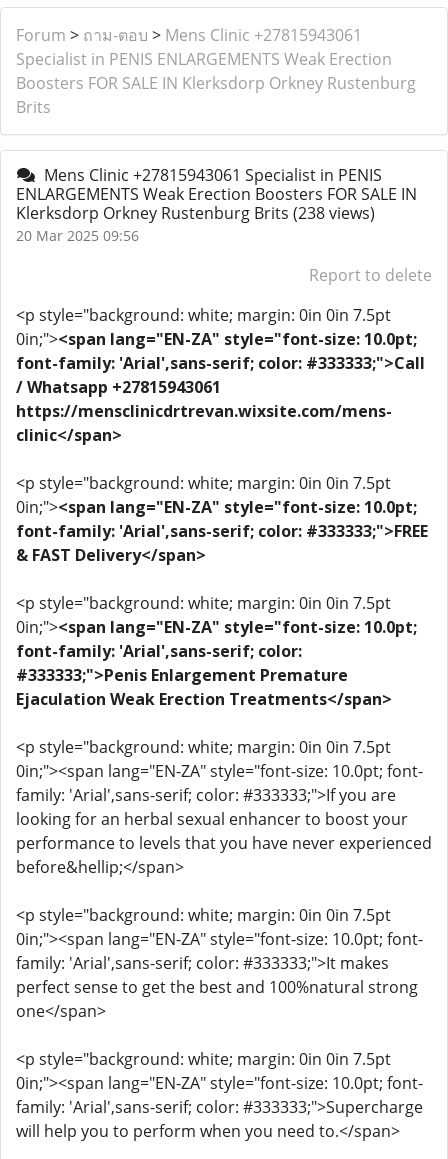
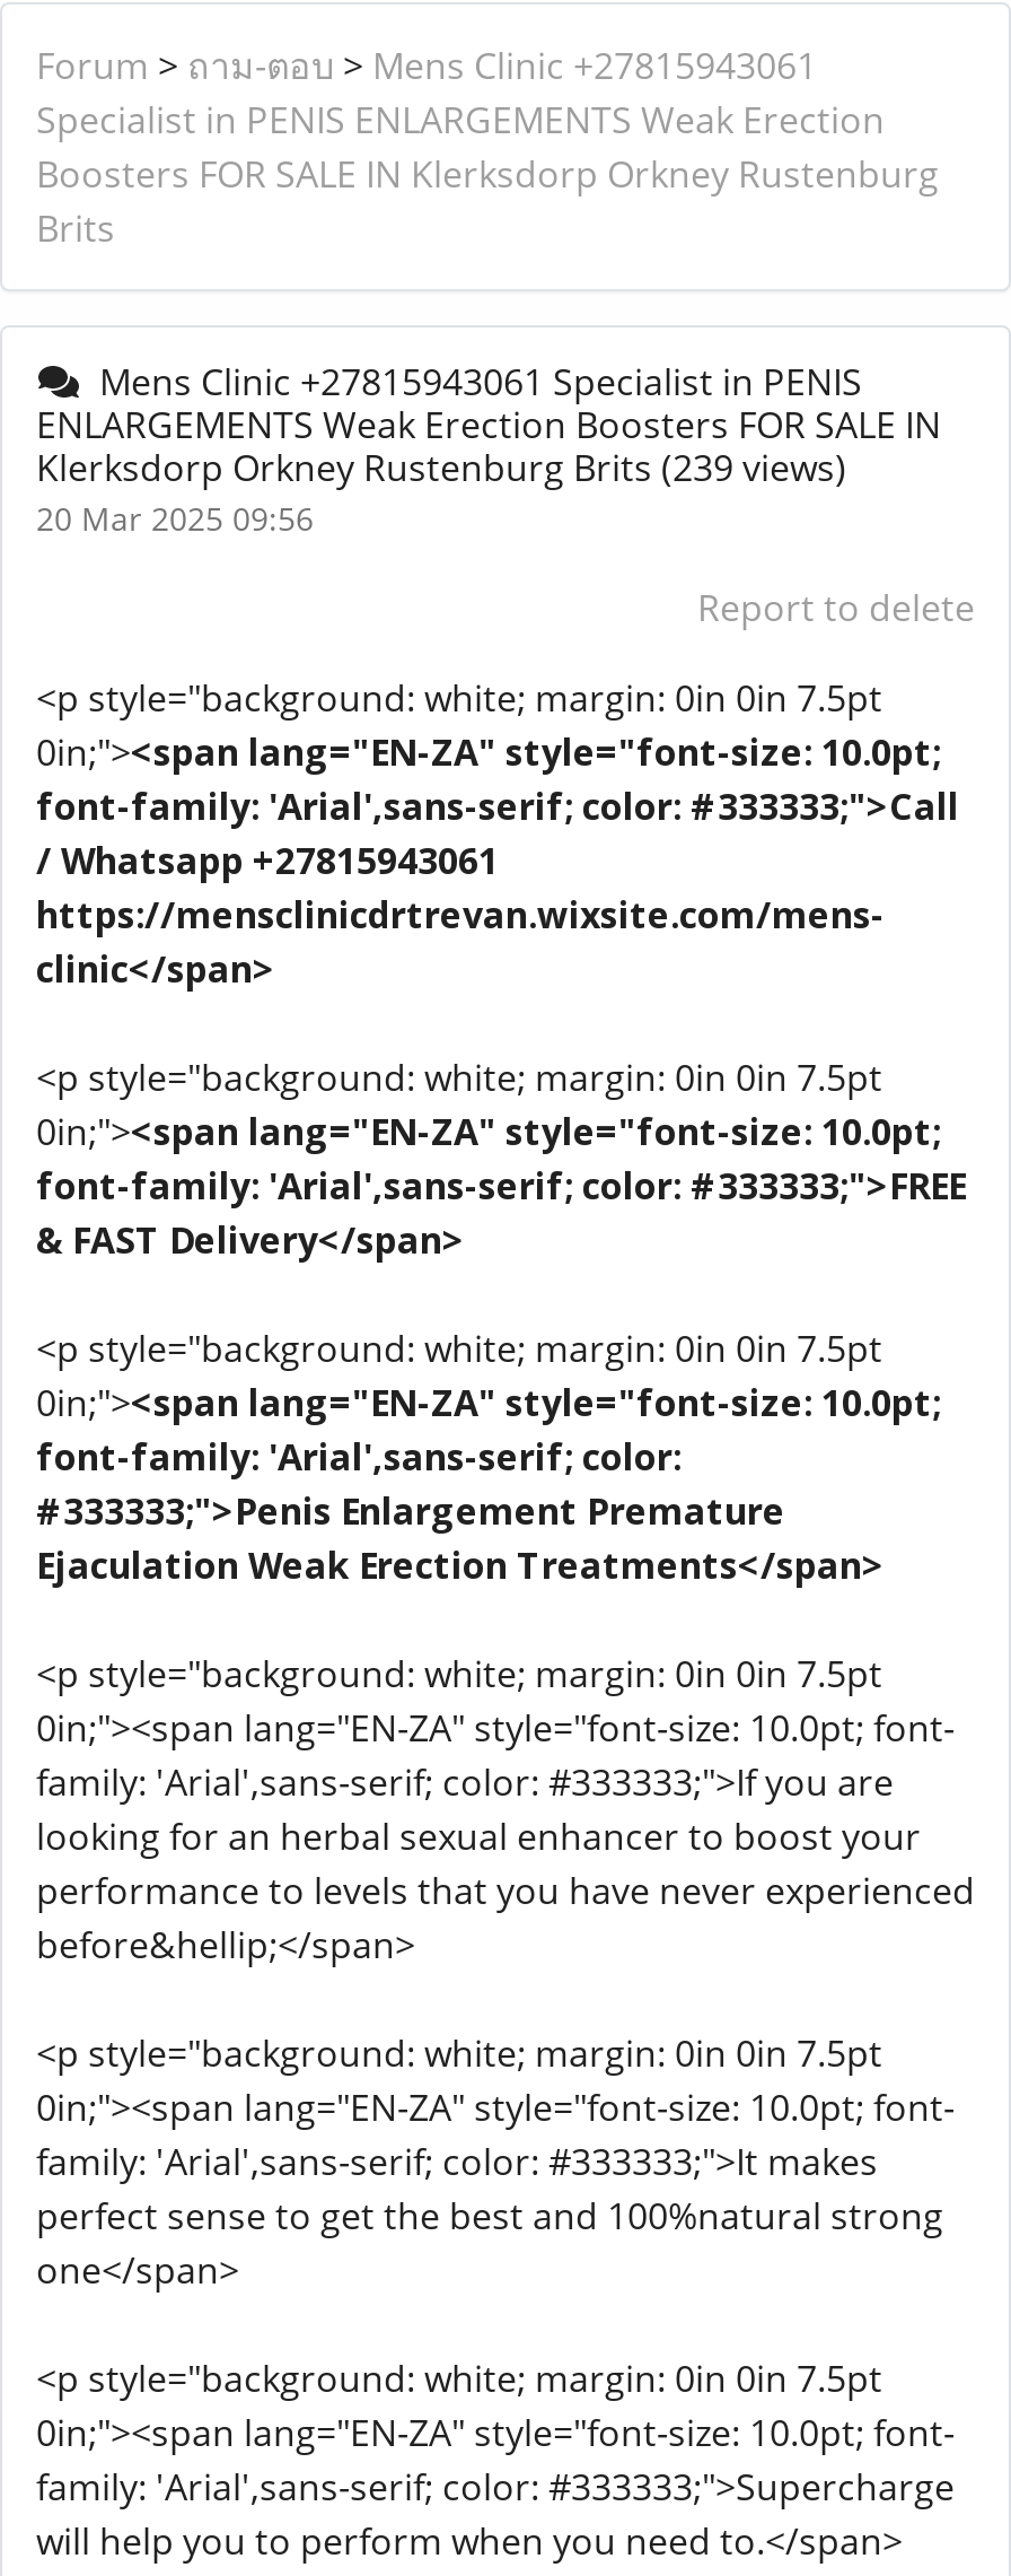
[16,202,375,224] Klerksdorp Orkney Rustenburg Brits (238 views) -> [36,443,846,492] Klerksdorp Orkney Rustenburg Brits (239 views)

